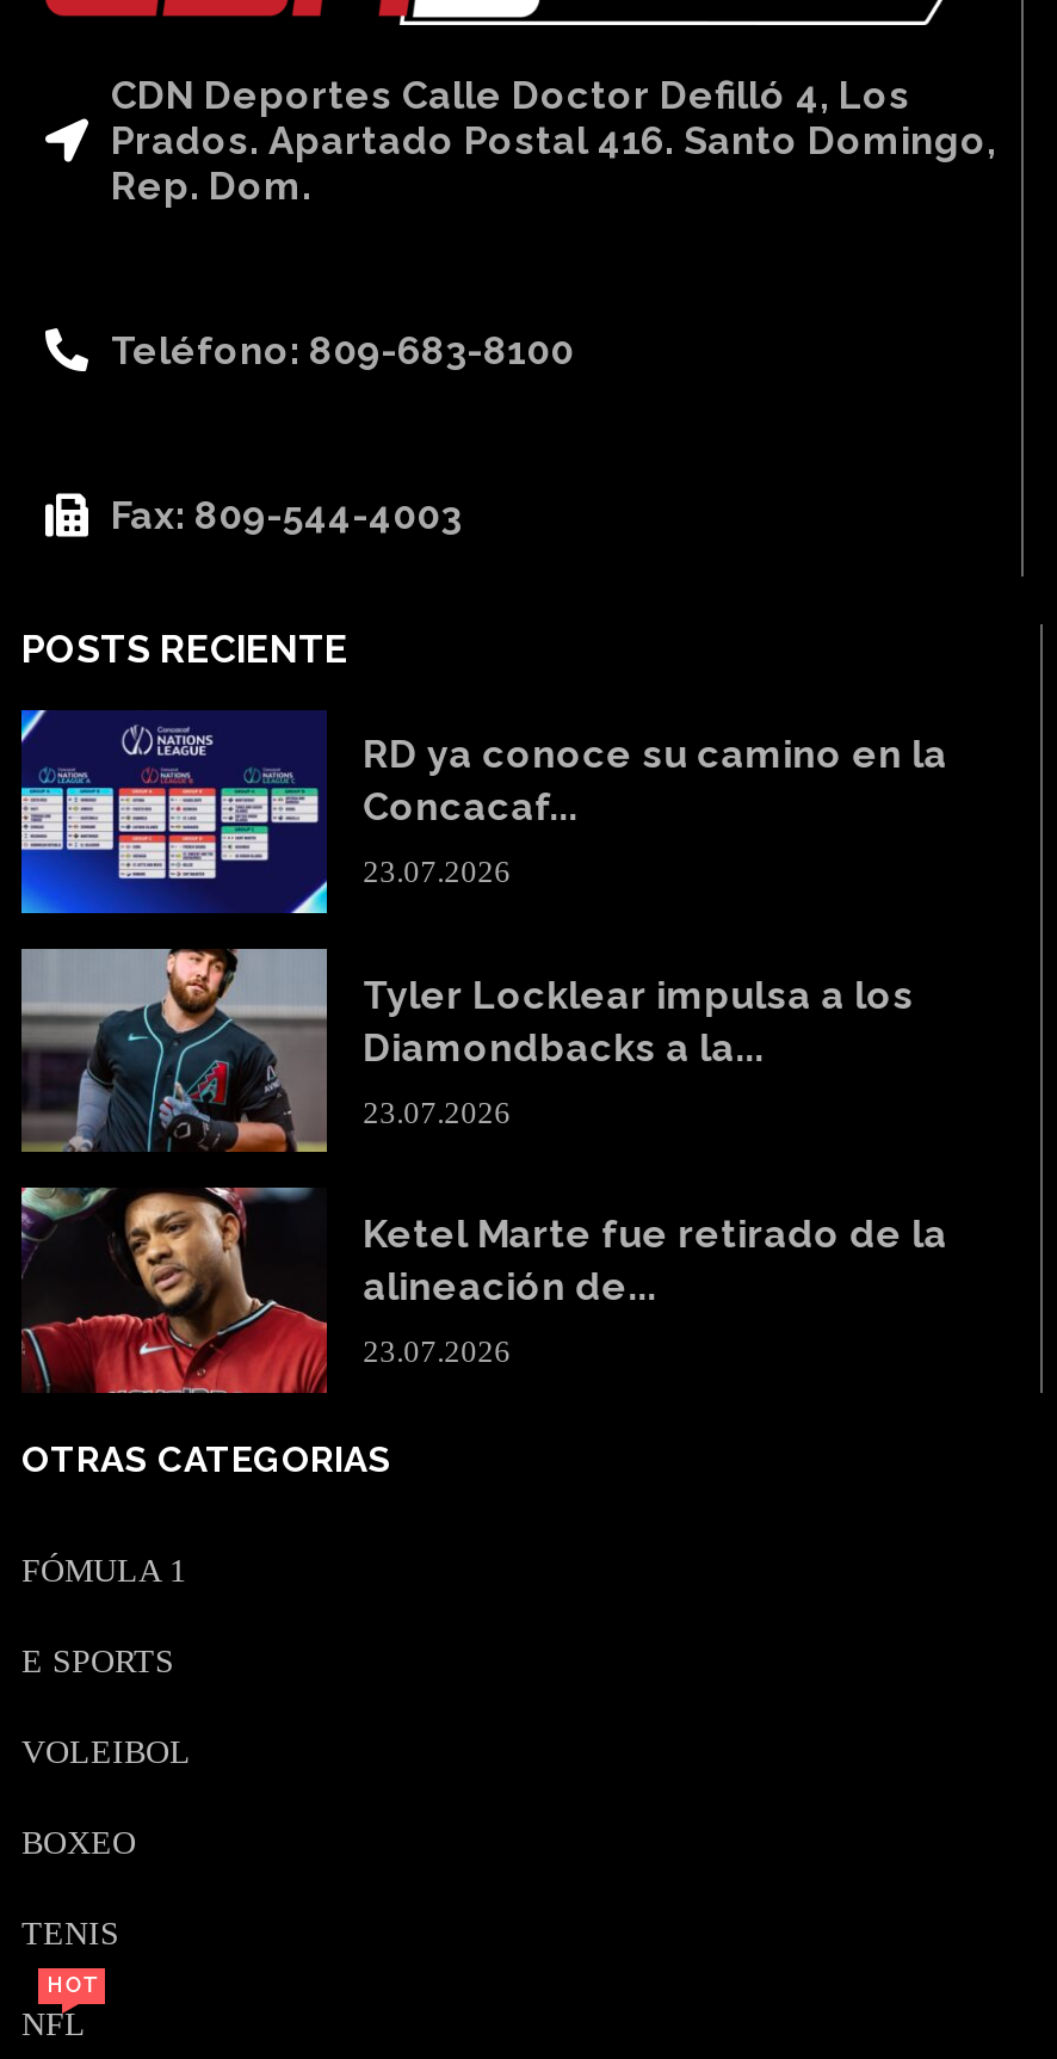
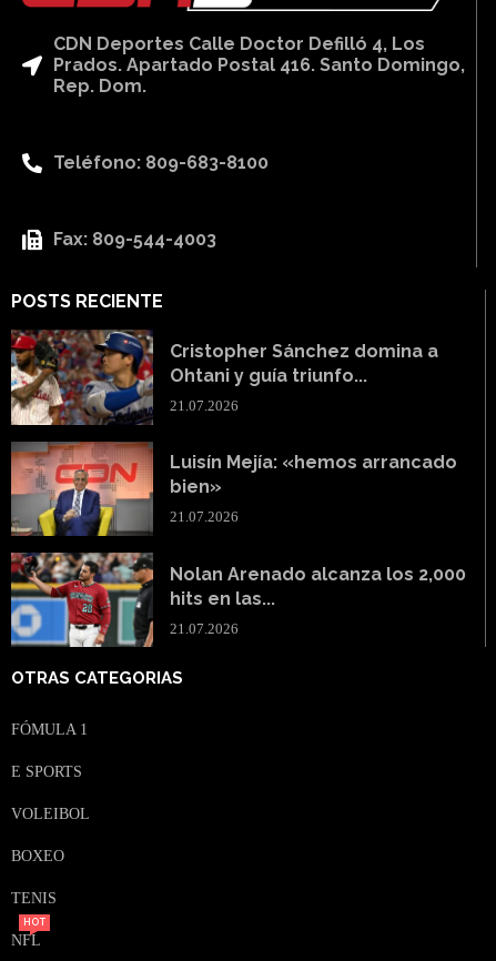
[19,707,947,917] [image] | RD ya conoce su camino en la | Concacaf... -> [10,330,438,426] [image] | Cristopher Sánchez domina a | Ohtani y guía triunfo...
[363,854,511,890] 23.07.2026 -> [170,397,239,414] 21.07.2026
[19,948,914,1153] [image] | Tyler Locklear impulsa a los | Diamondbacks a la... -> [10,442,457,537] [image] | Luisín Mejía: «hemos arrancado | bien»
[363,1094,511,1130] 23.07.2026 -> [170,509,239,525] 21.07.2026
[19,1186,947,1394] [image] | Ketel Marte fue retirado de la | alineación de... -> [10,552,466,648] [image] | Nolan Arenado alcanza los 2,000 | hits en las...
[363,1334,511,1370] 23.07.2026 -> [170,620,239,637] 21.07.2026

